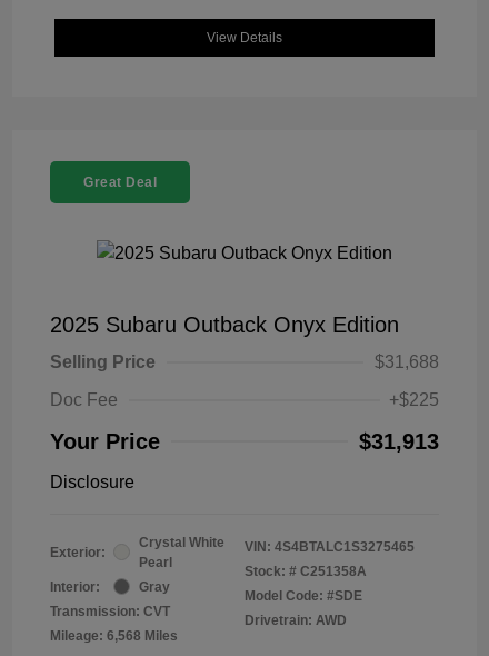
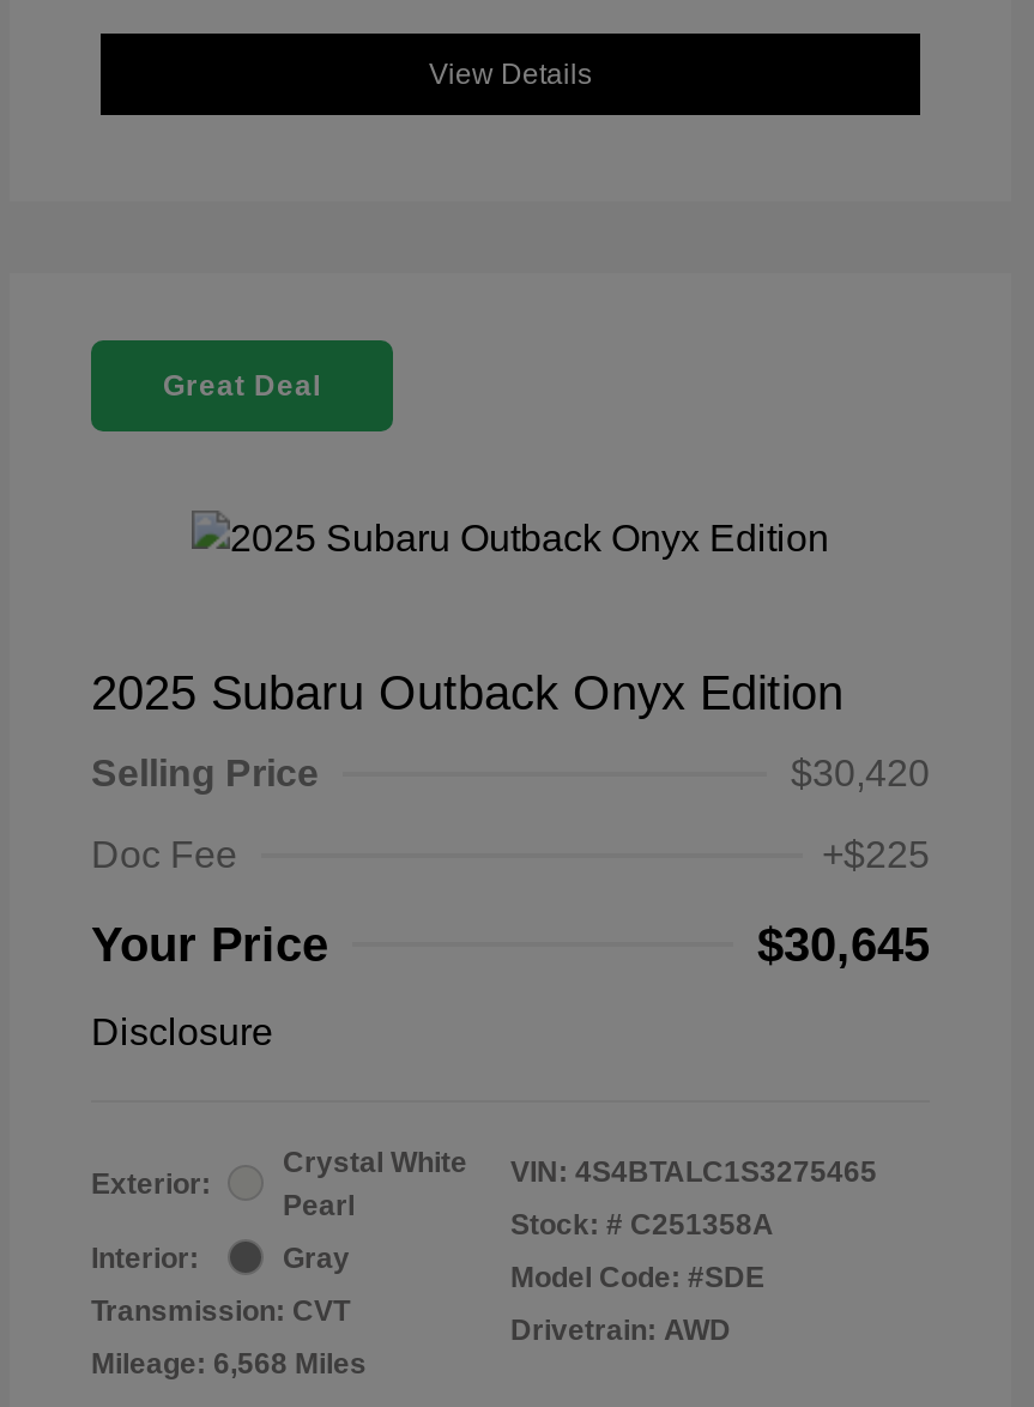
[375,352,439,371] $31,688 -> [791,752,930,793] $30,420
[359,429,439,453] $31,913 -> [757,917,930,970] $30,645

